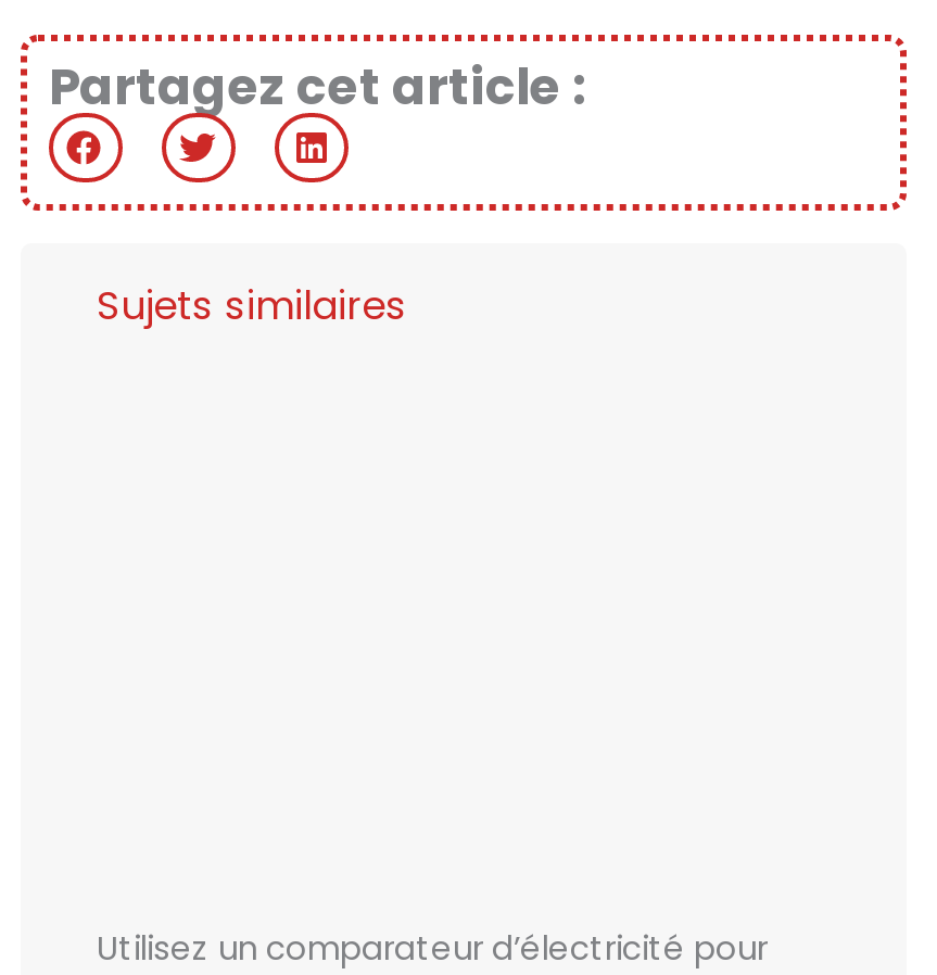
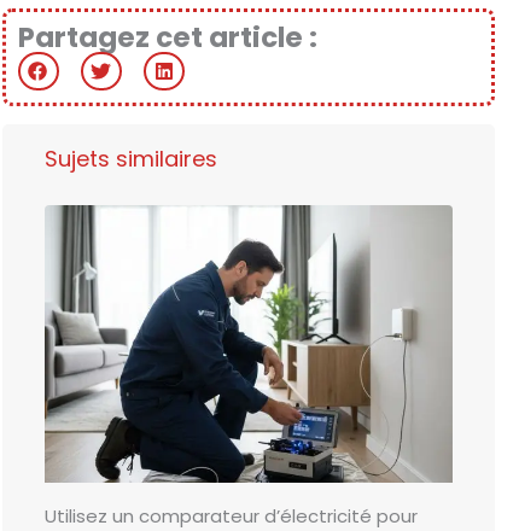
none -> [43,204,454,484] [image]

